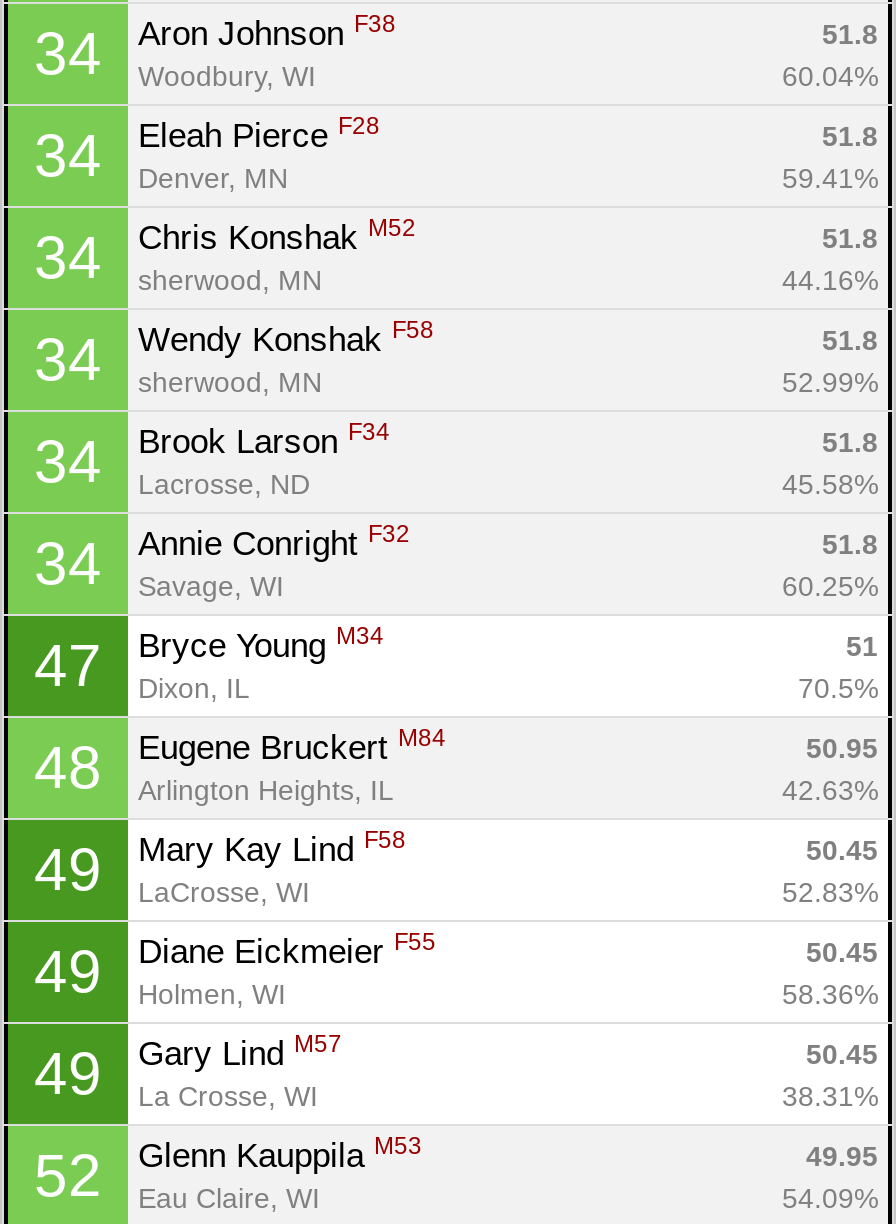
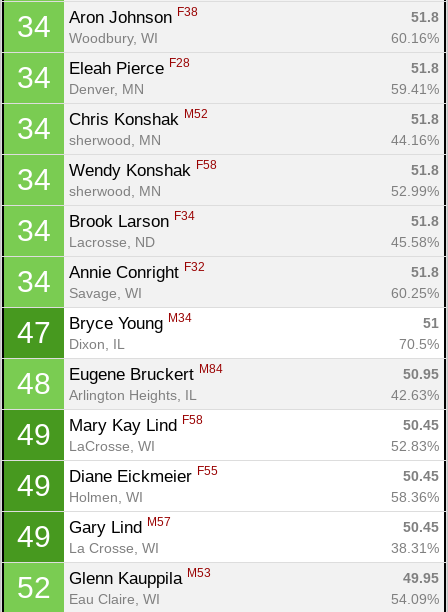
[782,60,878,92] 60.04% -> [391,30,439,46] 60.16%

